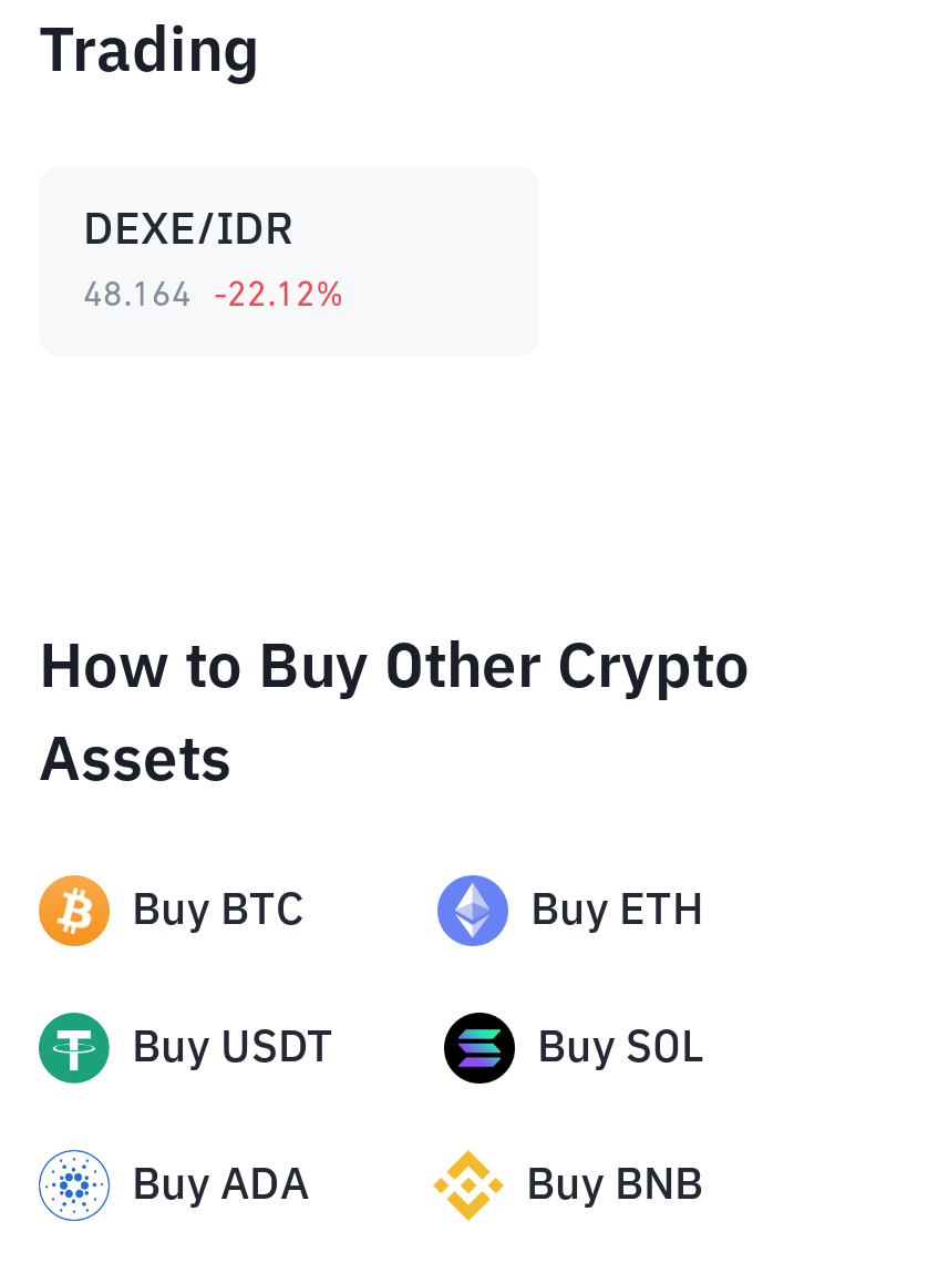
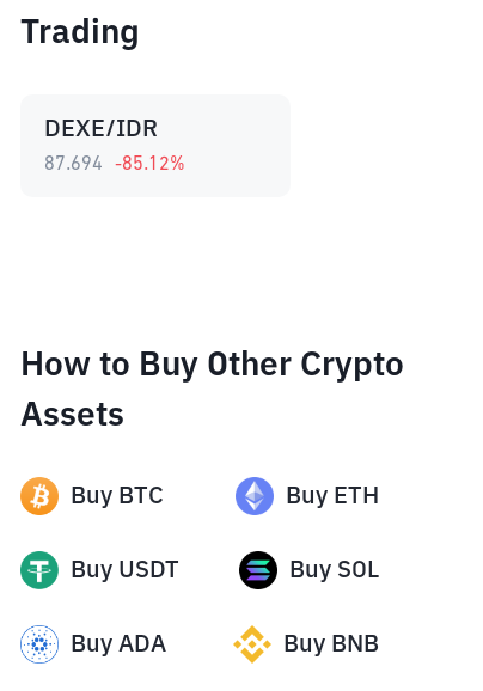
[83,279,192,315] 48.164 -> [44,155,103,175] 87.694
[214,279,344,315] -22.12% -> [115,155,185,175] -85.12%

